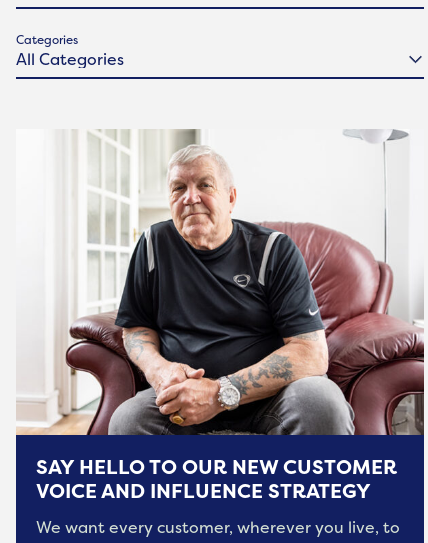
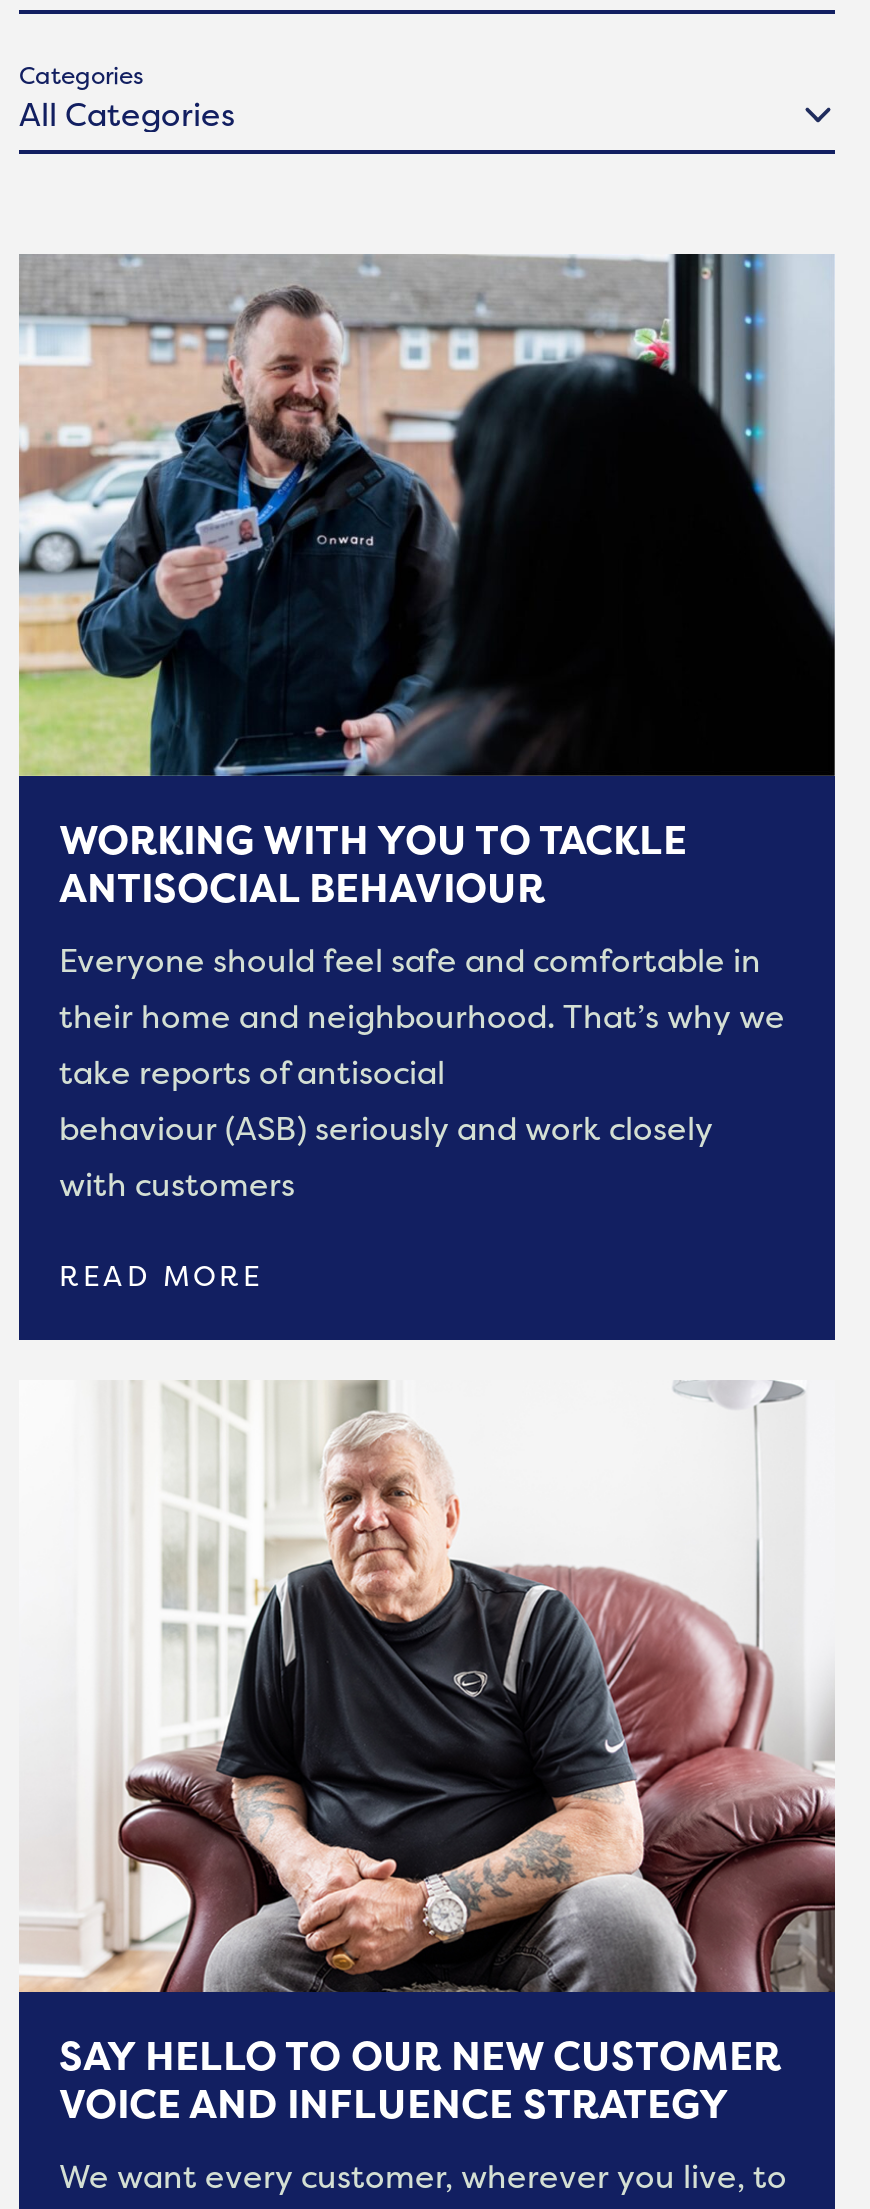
none -> [17,252,837,1295] [image] | WORKING WITH YOU TO TACKLE | ANTISOCIAL BEHAVIOUR | Everyone should feel safe and comfortable in | their home and neighbourhood. That’s why we | take reports of antisocial | behaviour (ASB) seriously and work closely | with customers | READ MORE

